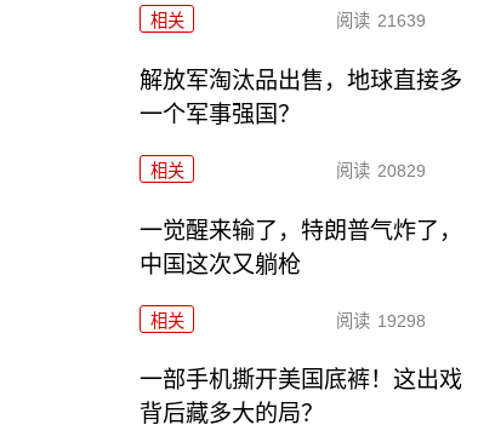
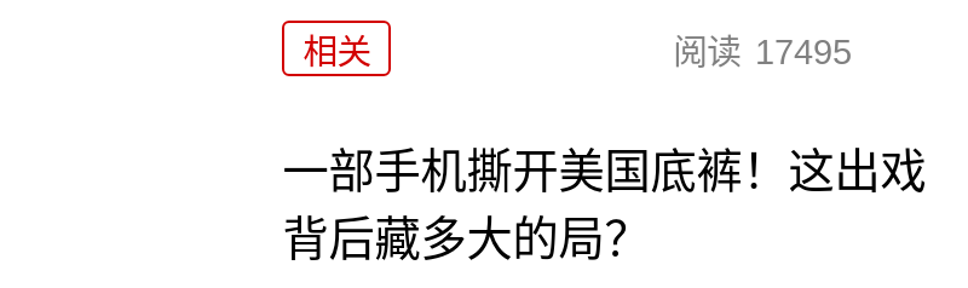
[140,11,463,330] 阅读 21639 | 解放军淘汰品出售，地球直接多 | 一个军事强国？ | 相关 | 阅读 20829 | 一觉醒来输了，特朗普气炸了， | 中国这次又躺枪 | 相关 | 阅读 19298 -> [673,32,852,71] 阅读 17495

